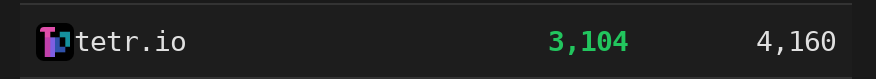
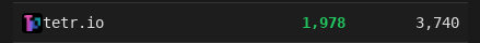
[548,25,628,57] 3,104 -> [302,14,346,31] 1,978
[756,25,836,57] 4,160 -> [415,14,459,31] 3,740

